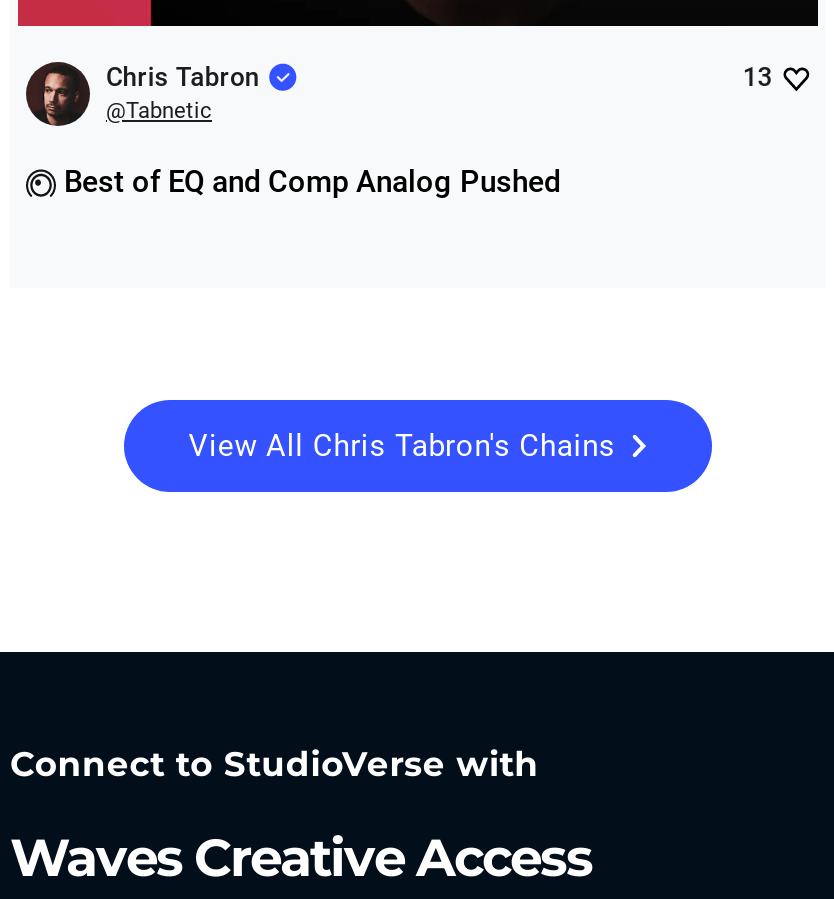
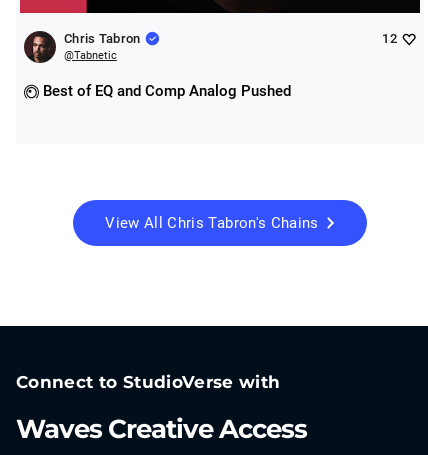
[743,62,772,92] 13 -> [382,31,397,46] 12

